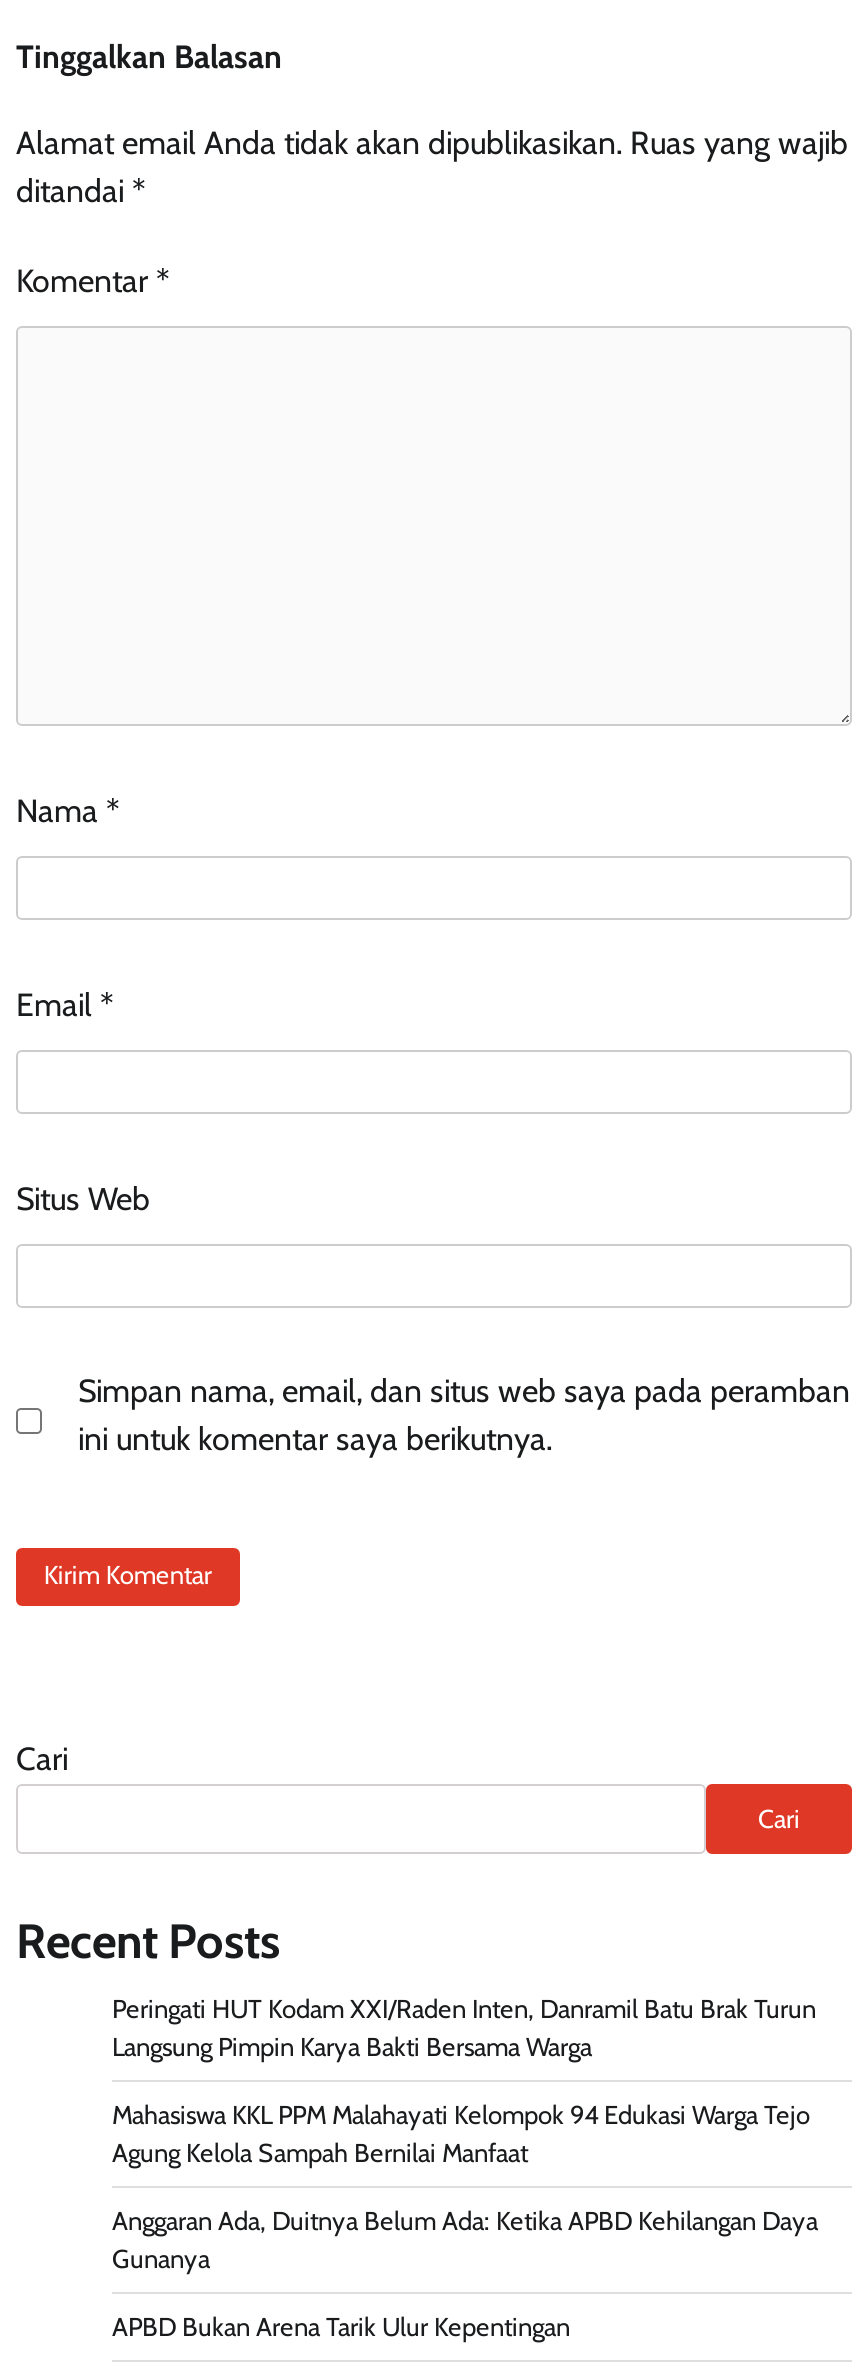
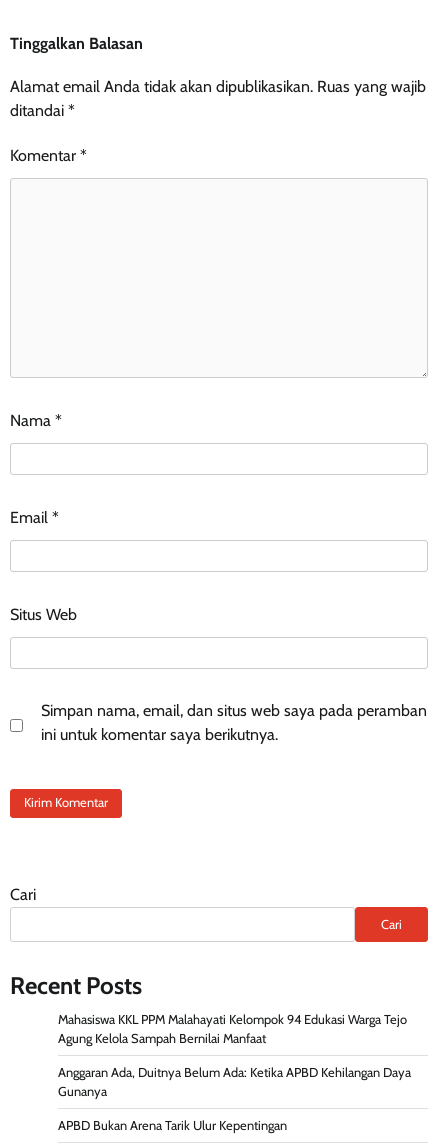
[112,1994,816,2062] Peringati HUT Kodam XXI/Raden Inten, Danramil Batu Brak Turun | Langsung Pimpin Karya Bakti Bersama Warga -> none

